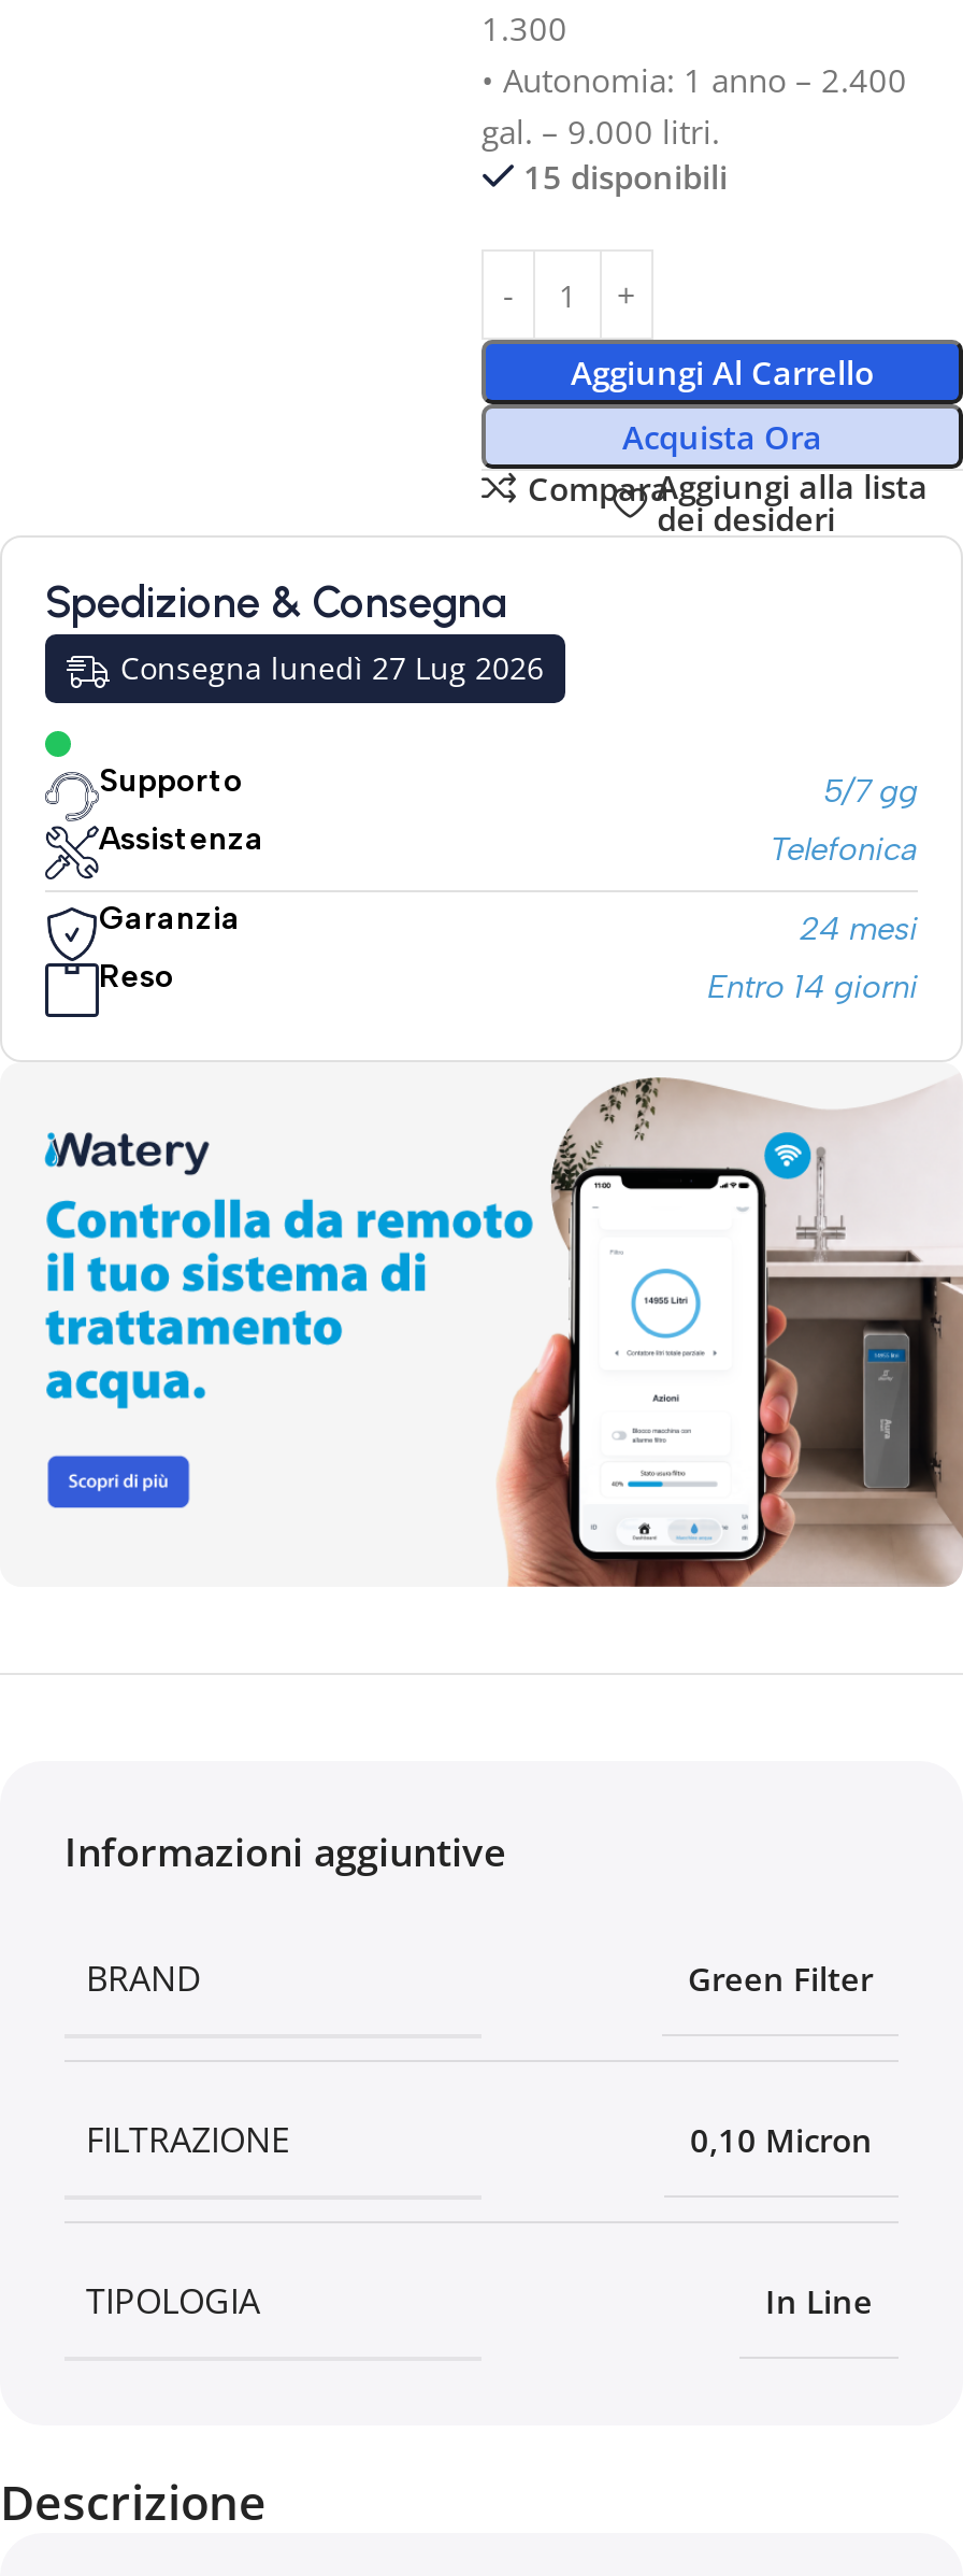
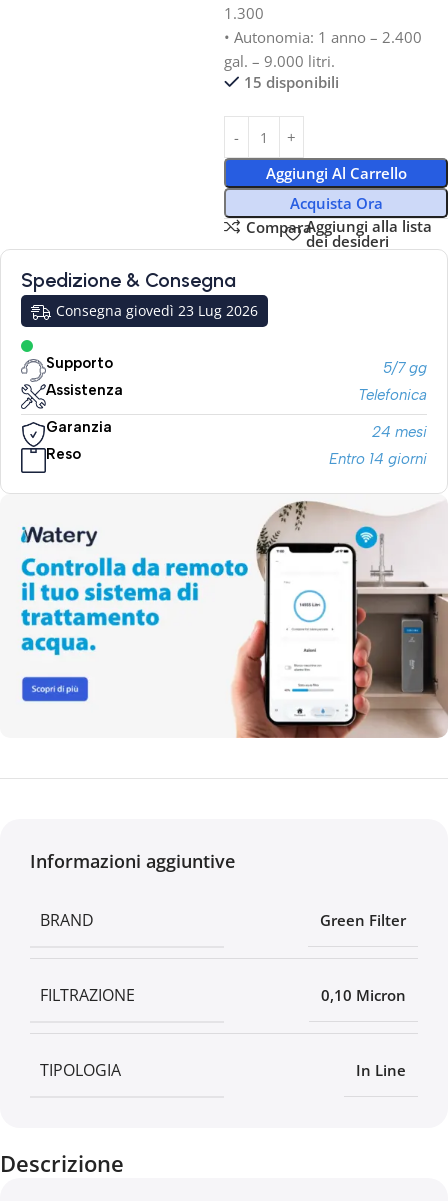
[120,647,544,688] Consegna lunedì 27 Lug 2026 -> [56,301,258,320] Consegna giovedì 23 Lug 2026

